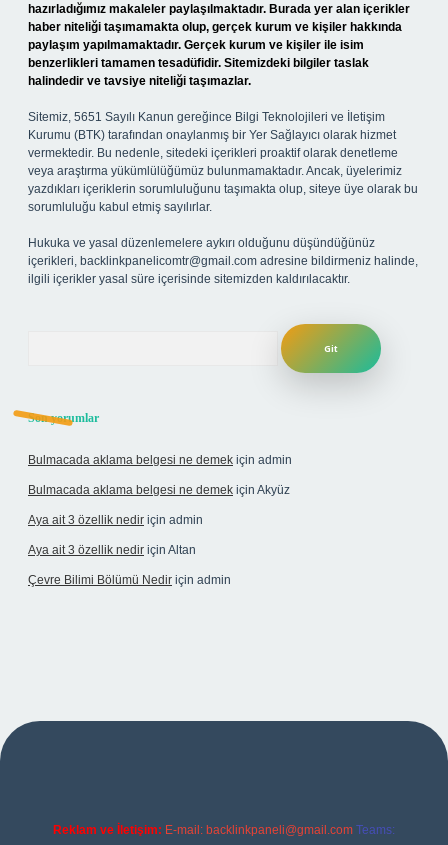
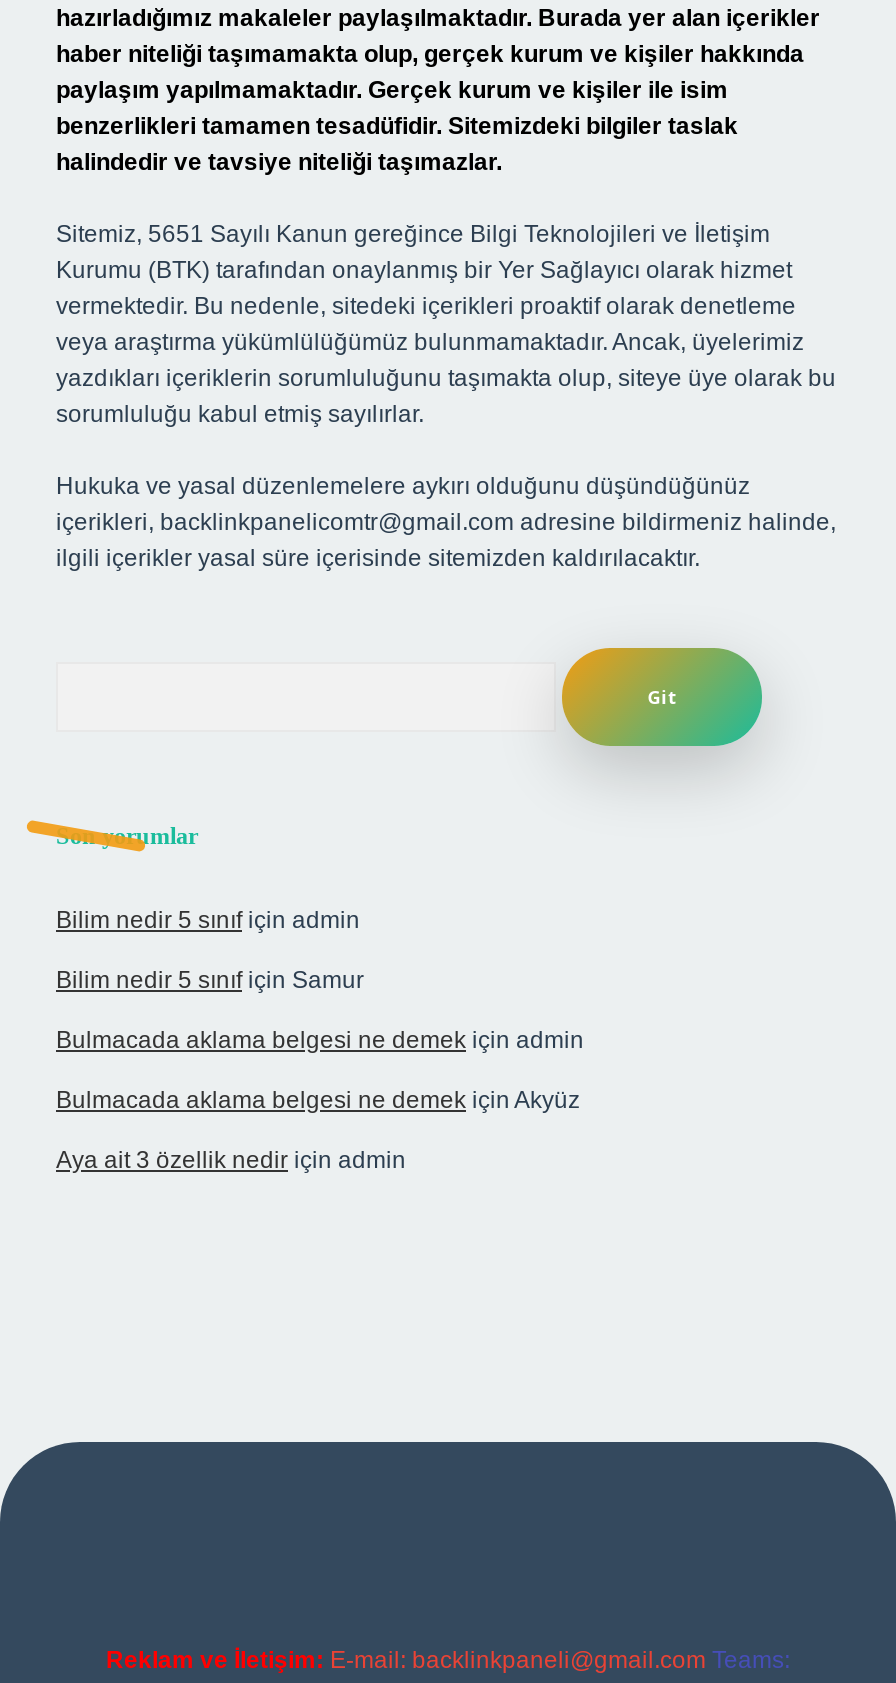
none -> [56,906,364,994] Bilim nedir 5 sınıf için admin | Bilim nedir 5 sınıf için Samur
moved [28,453,292,527] -> [56,1026,584,1174]: Bulmacada aklama belgesi ne demek için admin | Bulmacada aklama belgesi ne demek için Akyüz | Aya ait 3 özellik nedir için admin
[28,543,231,587] Aya ait 3 özellik nedir için Altan | Çevre Bilimi Bölümü Nedir için admin -> none

